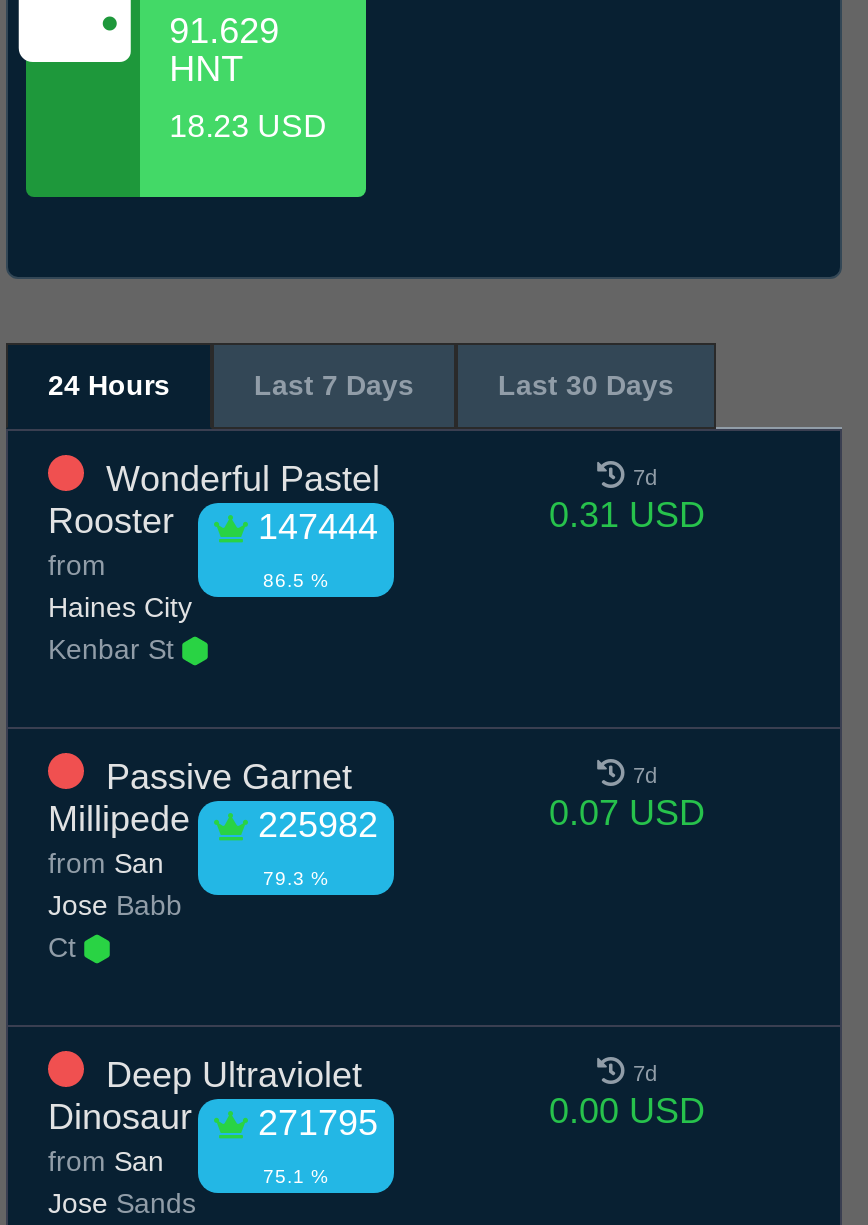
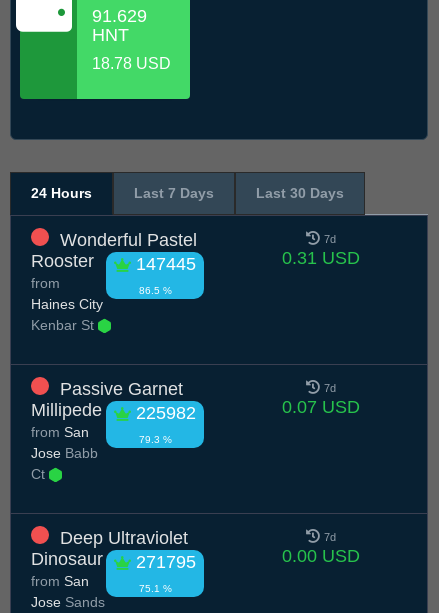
[169,110,327,144] 18.23 USD -> [92,55,171,72] 18.78 USD
[48,501,378,547] Rooster 147444 -> [31,251,196,274] Rooster 147445

